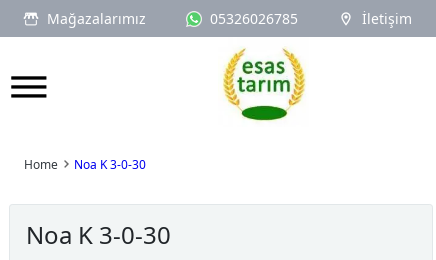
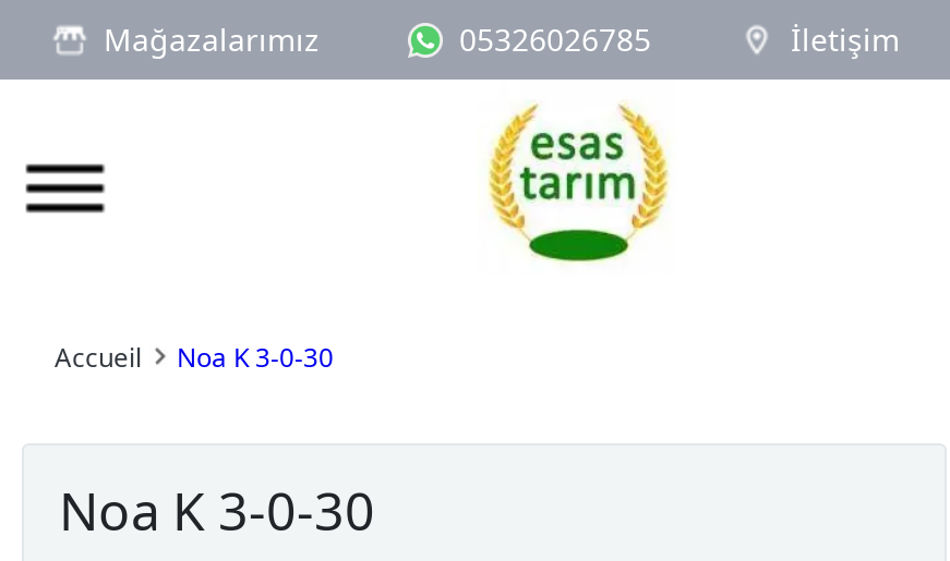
[24,156,58,173] Home -> [55,339,142,376] Accueil

